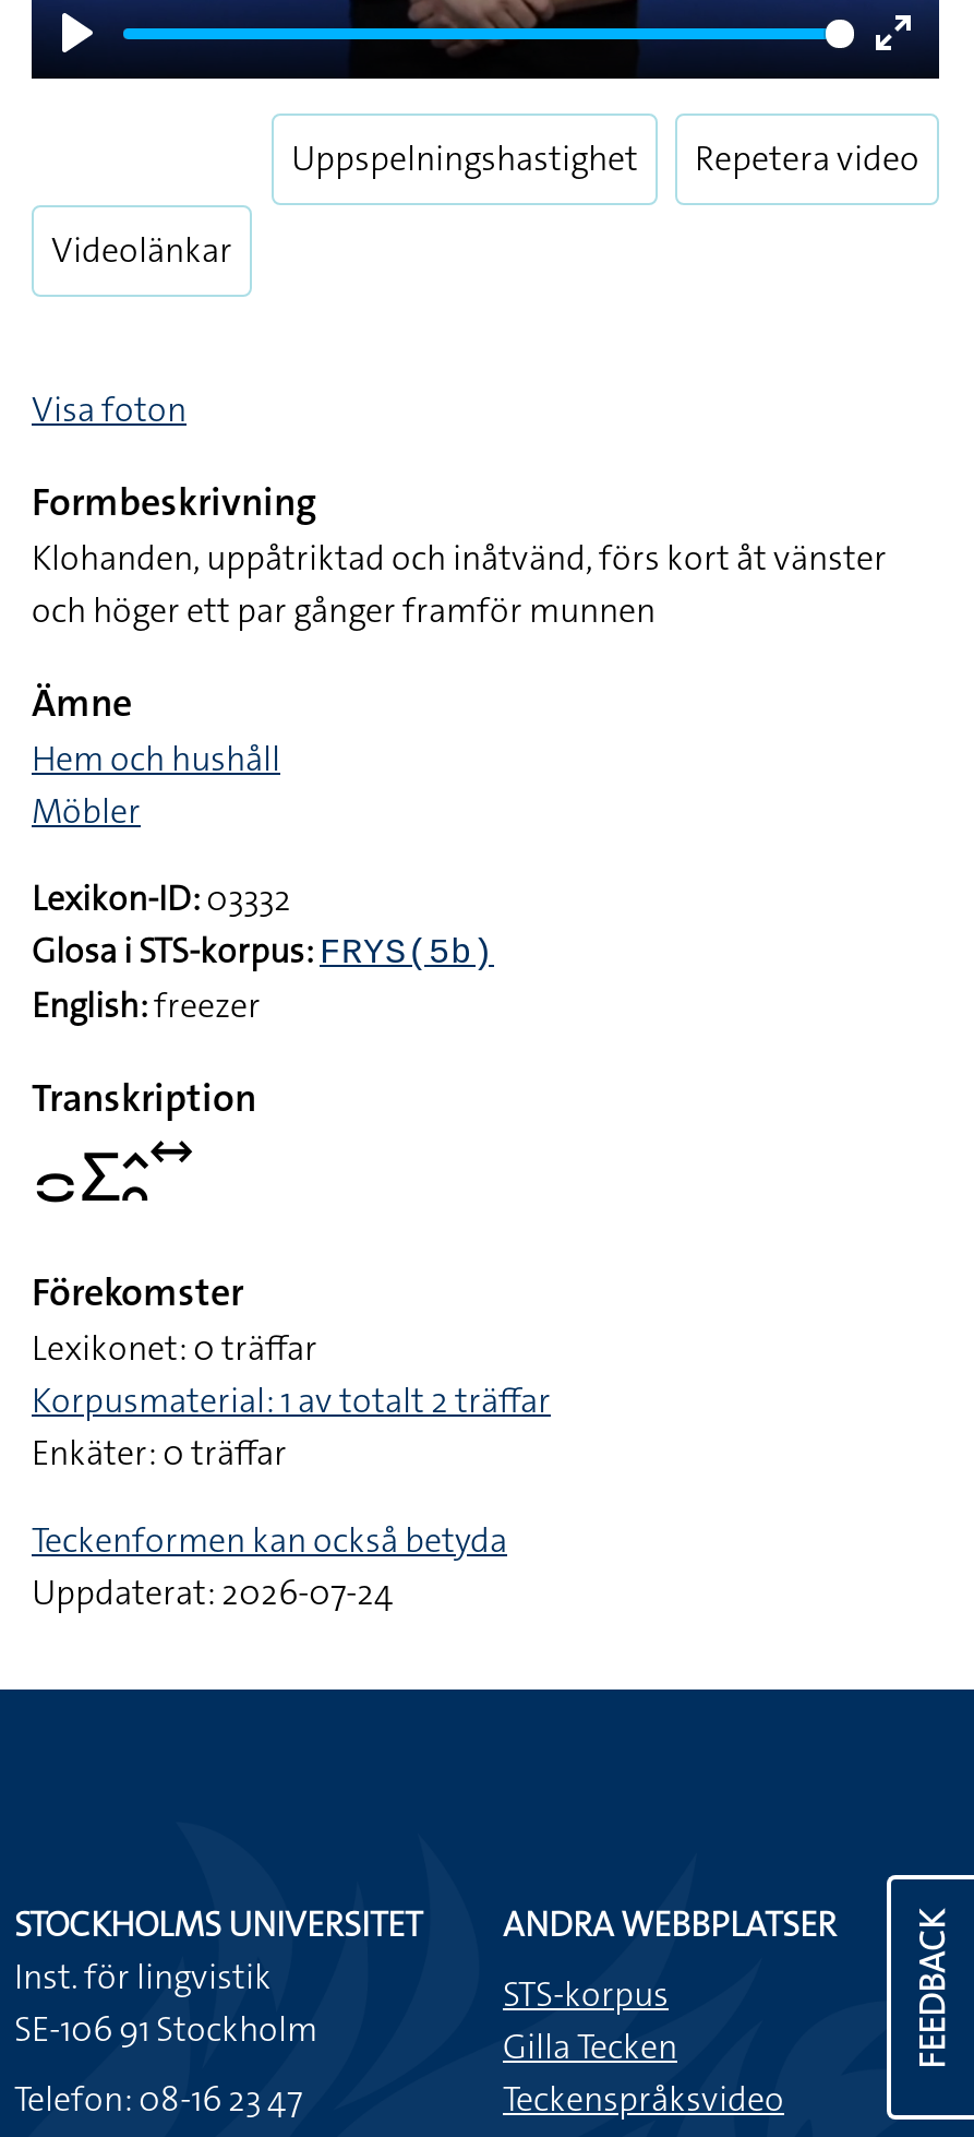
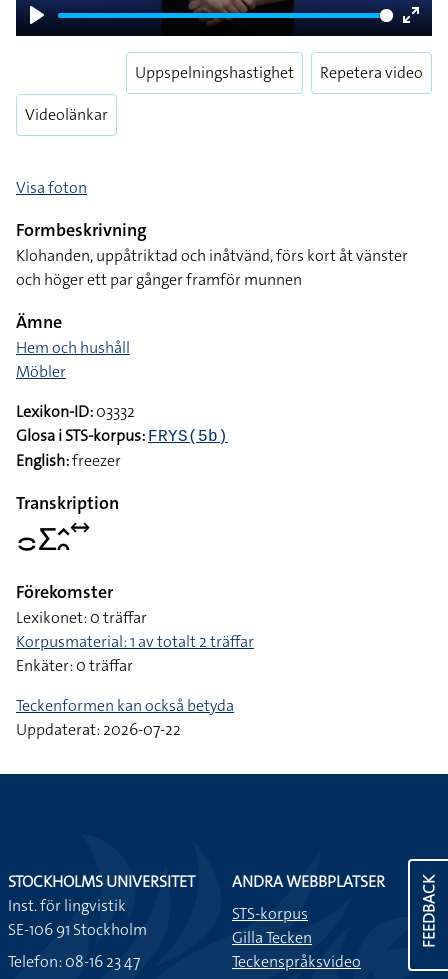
[32,1569,394,1615] Uppdaterat: 2026-07-24 -> [16,719,181,740] Uppdaterat: 2026-07-22

